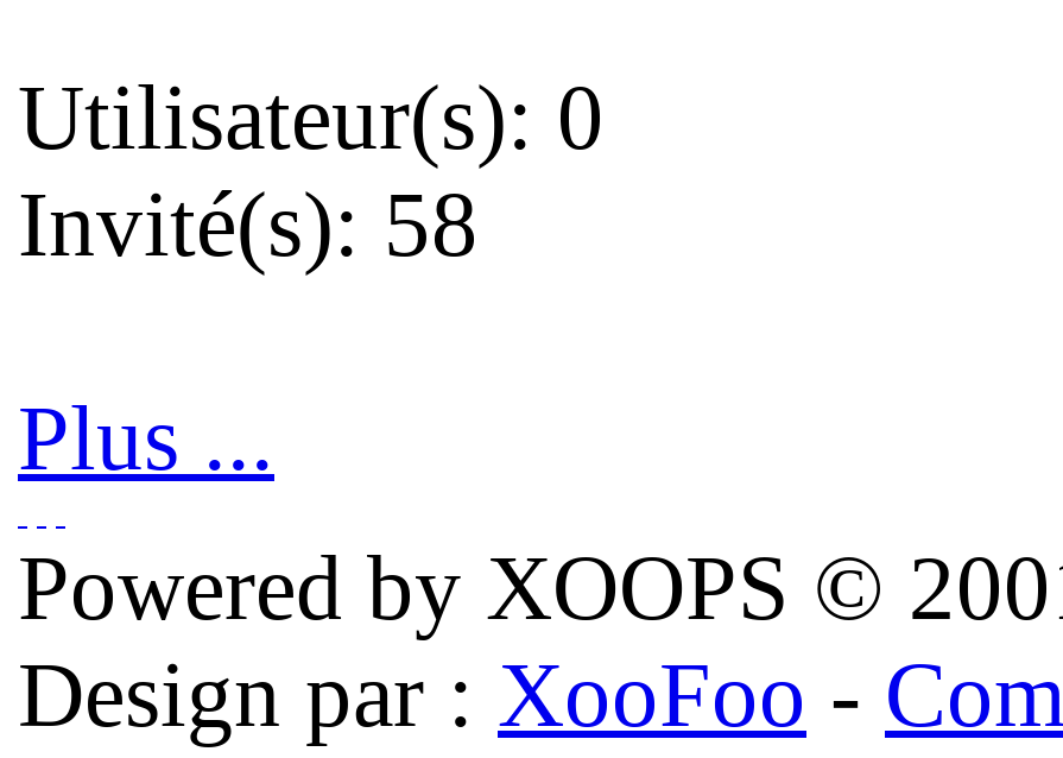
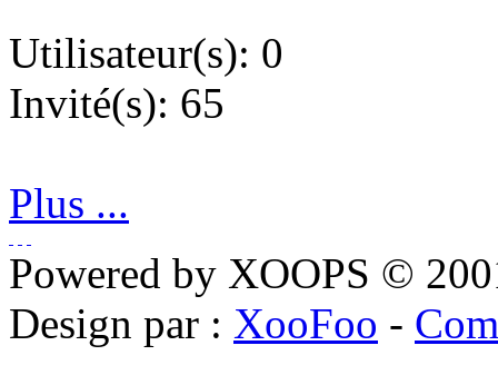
[18,172,479,274] Invité(s): 58 -> [9,79,225,127] Invité(s): 65

